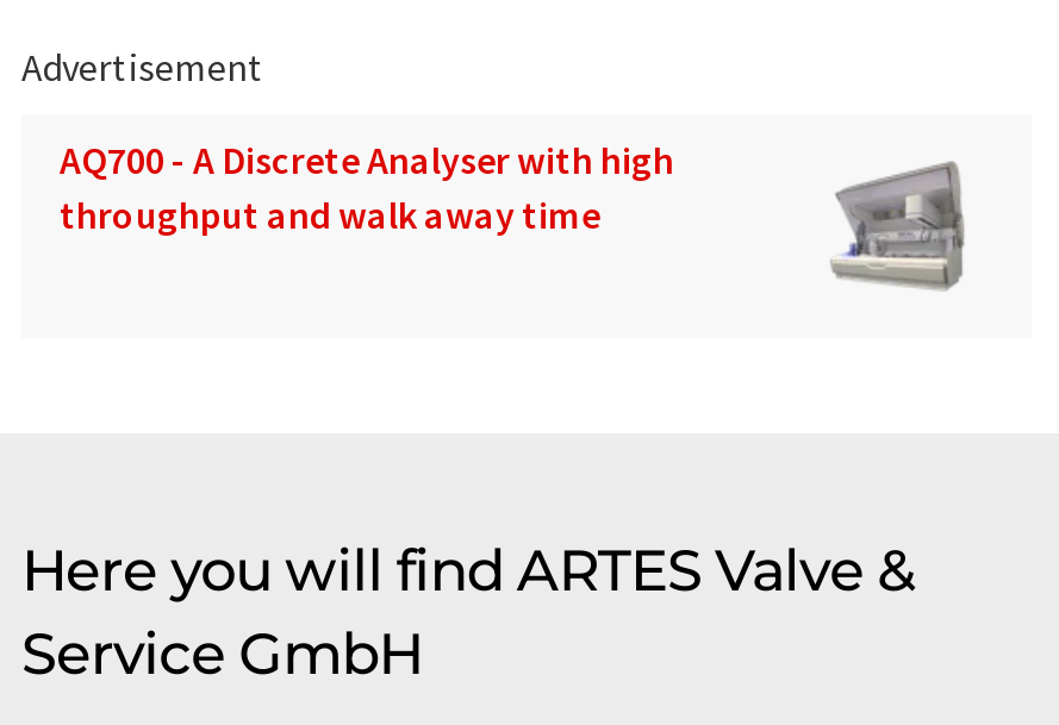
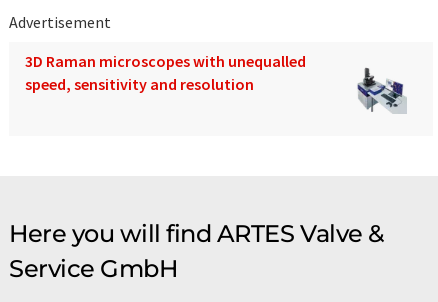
[60,136,674,239] AQ700 - A Discrete Analyser with high | throughput and walk away time -> [25,51,306,94] 3D Raman microscopes with unequalled | speed, sensitivity and resolution
[829,160,967,293] [image] -> [349,62,407,116] [image]

